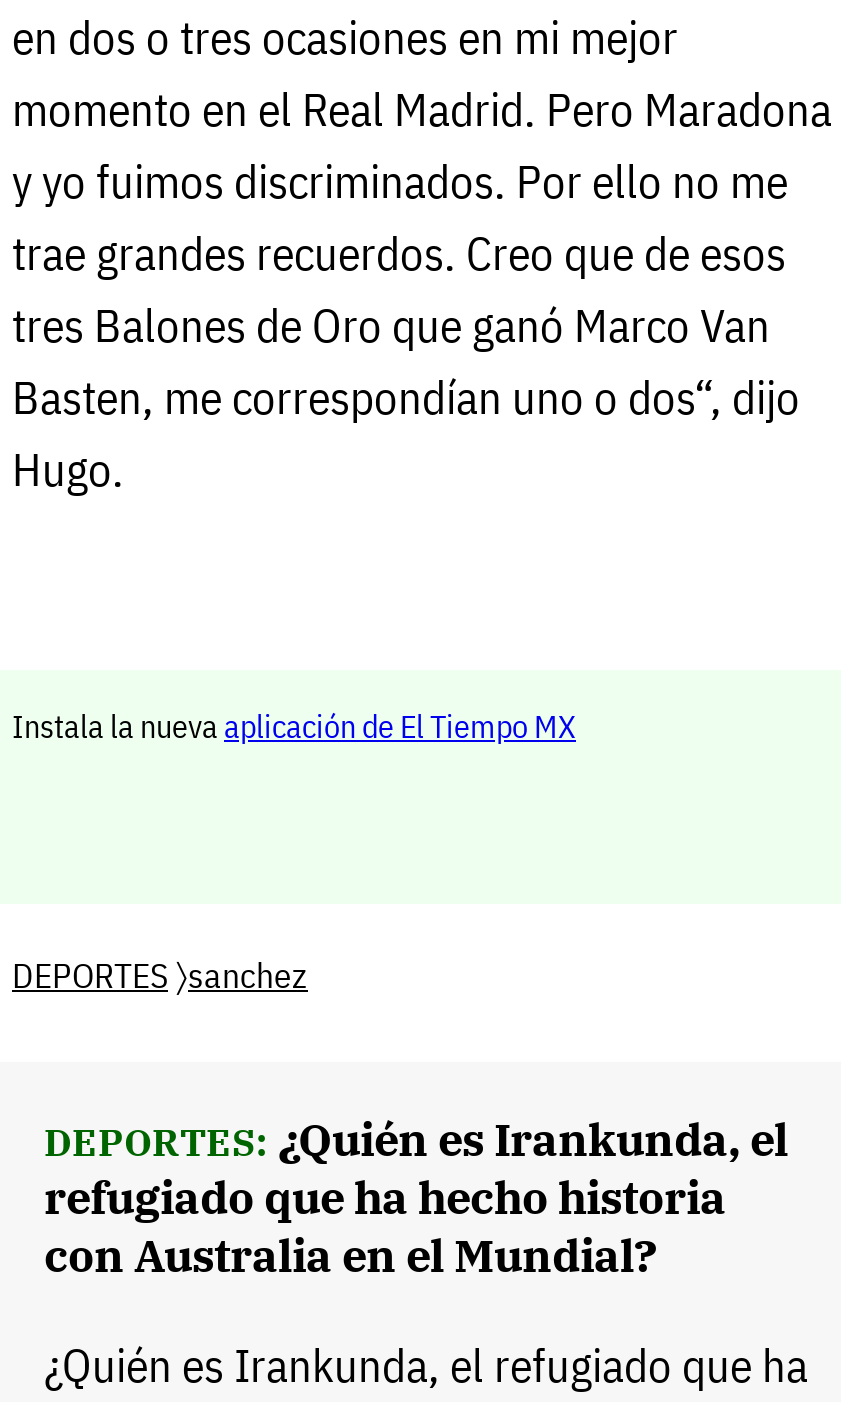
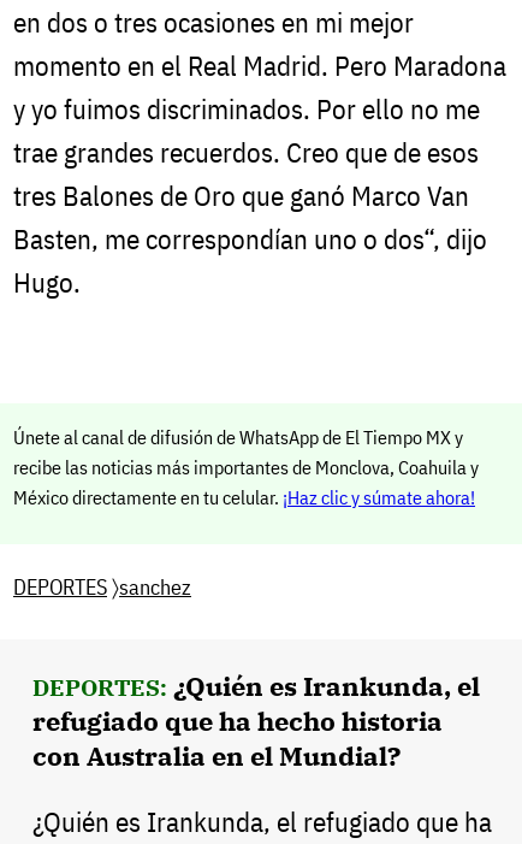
[12,706,576,746] Instala la nueva aplicación de El Tiempo MX -> [13,425,479,509] Únete al canal de difusión de WhatsApp de El Tiempo MX y | recibe las noticias más importantes de Monclova, Coahuila y | México directamente en tu celular. ¡Haz clic y súmate ahora!

